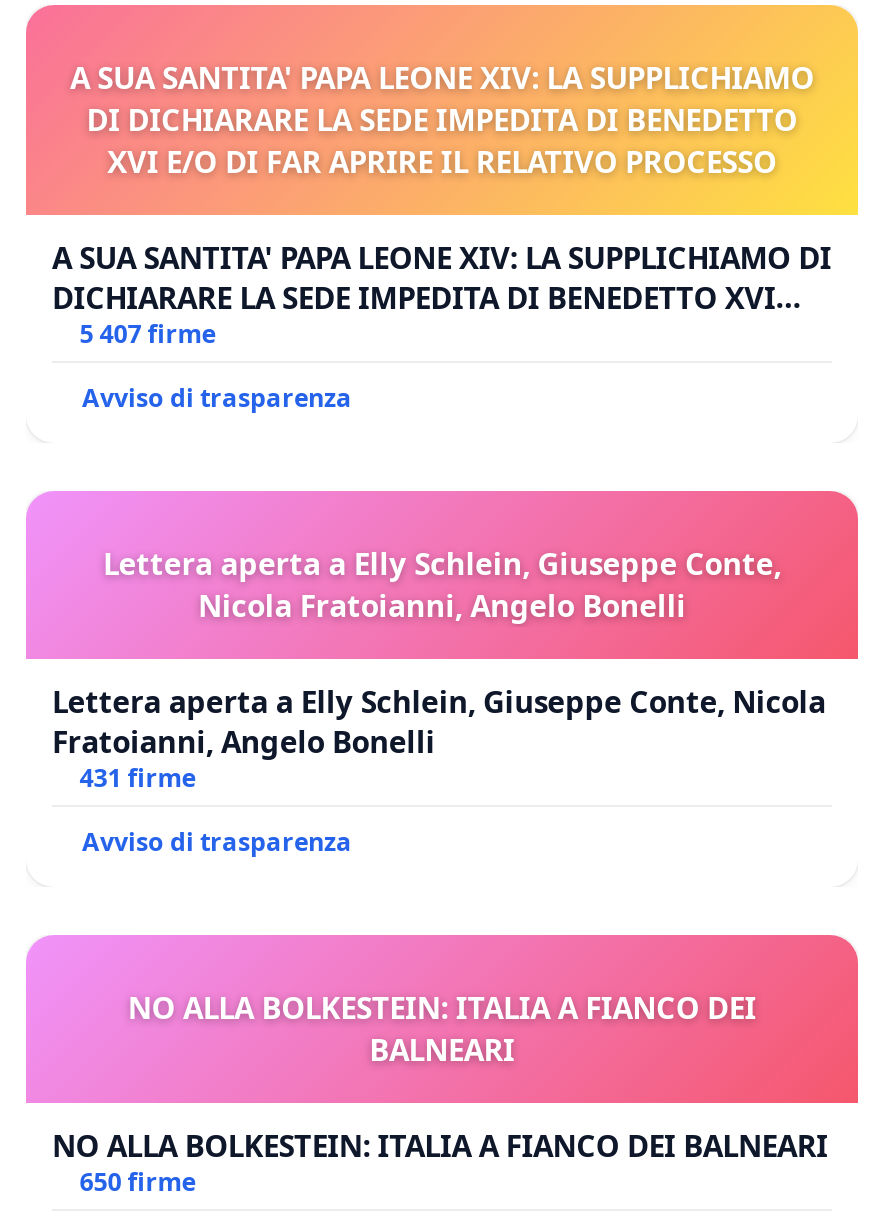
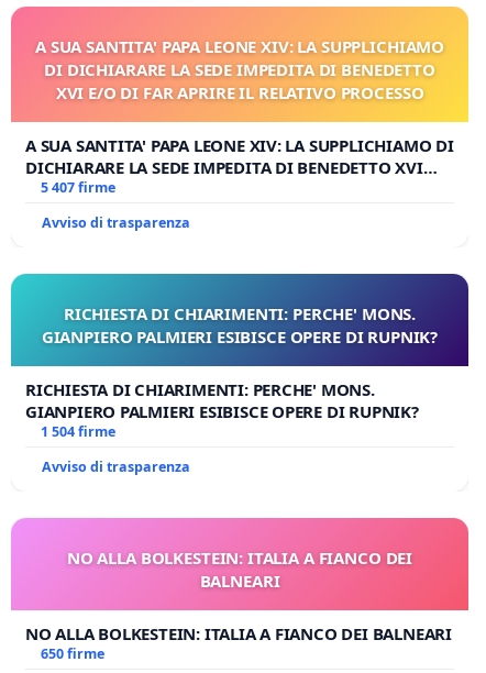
[24,489,860,661] [image] | Lettera aperta a Elly Schlein, Giuseppe Conte, | Nicola Fratoianni, Angelo Bonelli -> [10,273,470,367] [image] | RICHIESTA DI CHIARIMENTI: PERCHE' MONS. | GIANPIERO PALMIERI ESIBISCE OPERE DI RUPNIK?
[52,680,826,794] Lettera aperta a Elly Schlein, Giuseppe Conte, Nicola | Fratoianni, Angelo Bonelli | 431 firme -> [25,378,419,441] RICHIESTA DI CHIARIMENTI: PERCHE' MONS. | GIANPIERO PALMIERI ESIBISCE OPERE DI RUPNIK? | 1 504 firme

